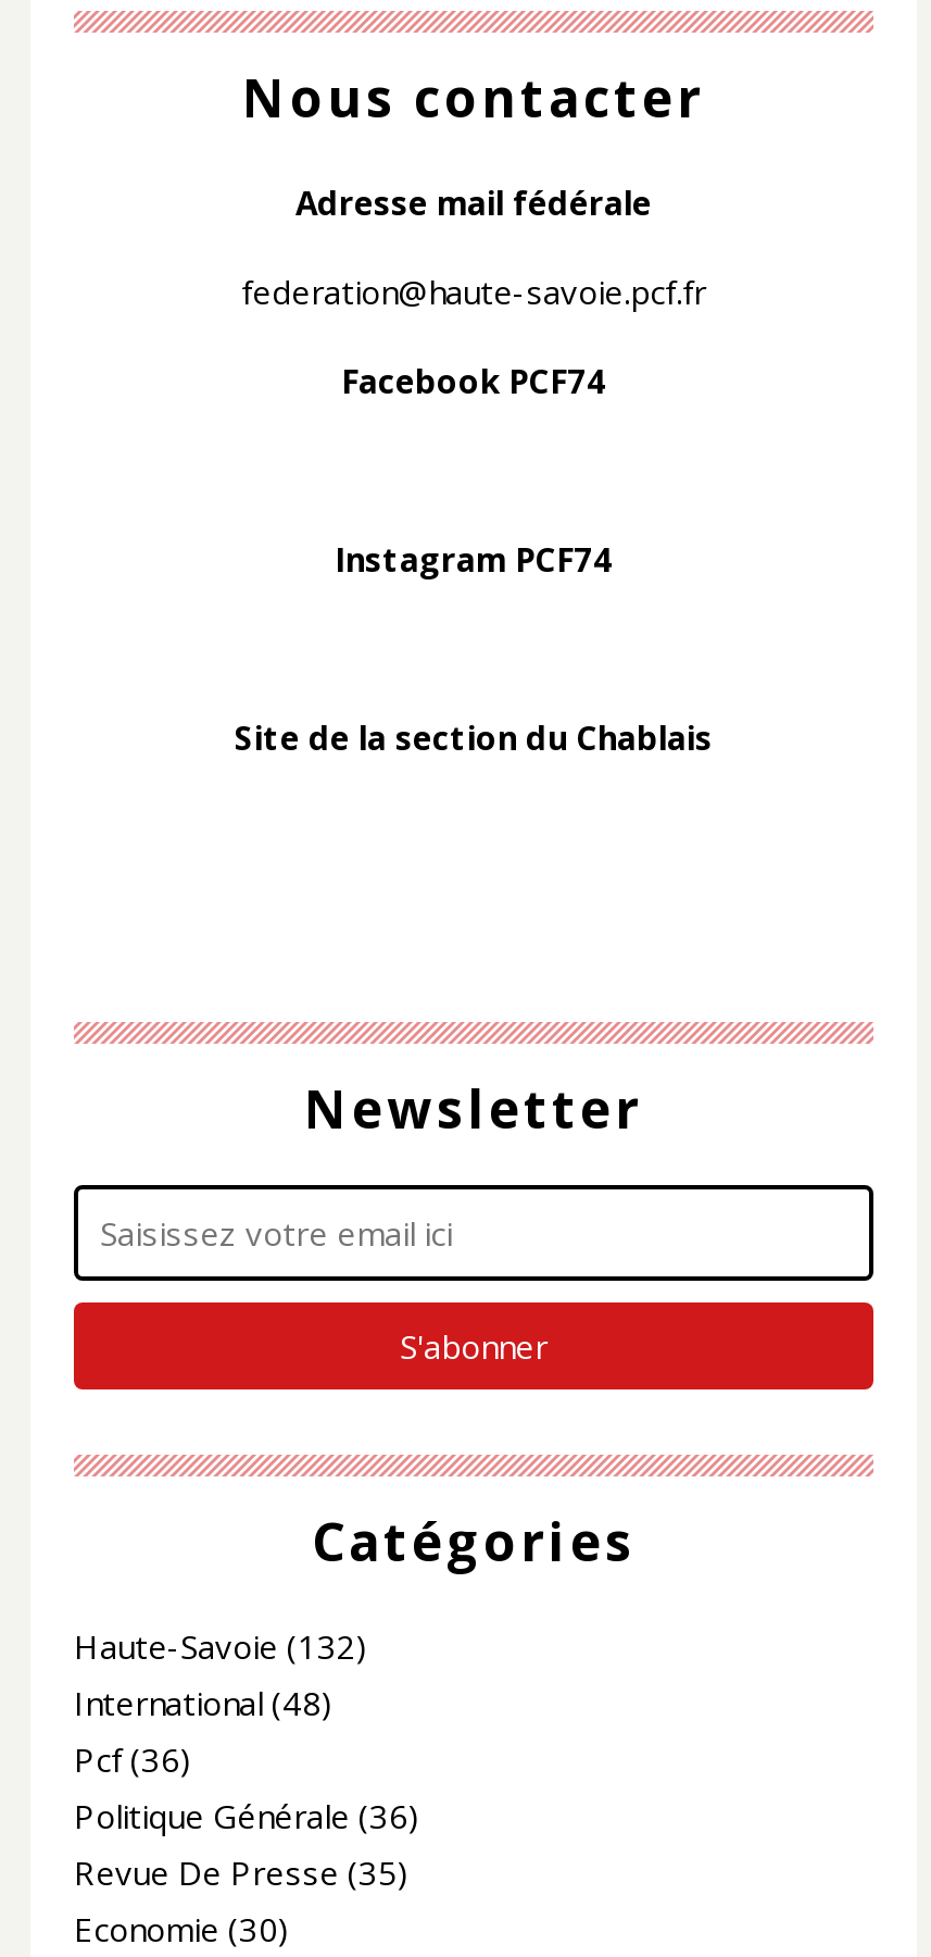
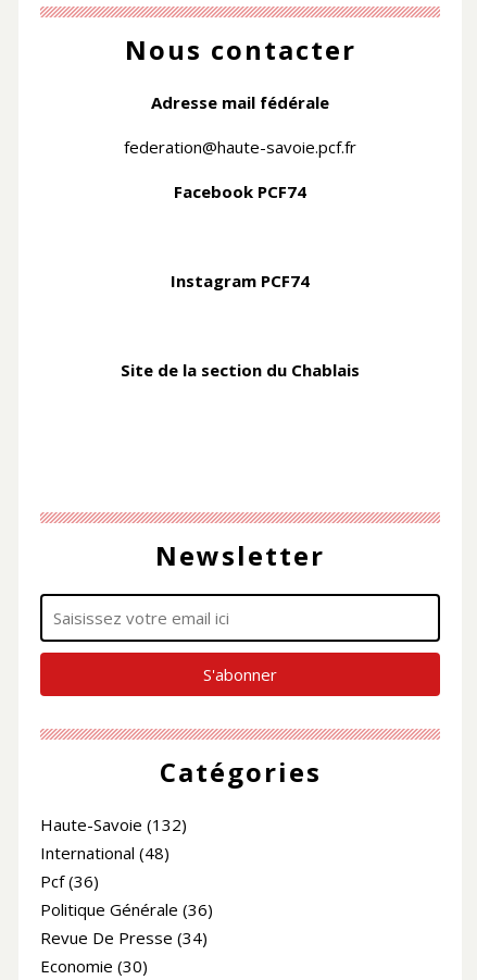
[74,1850,408,1894] Revue De Presse (35) -> [40,927,208,948] Revue De Presse (34)

